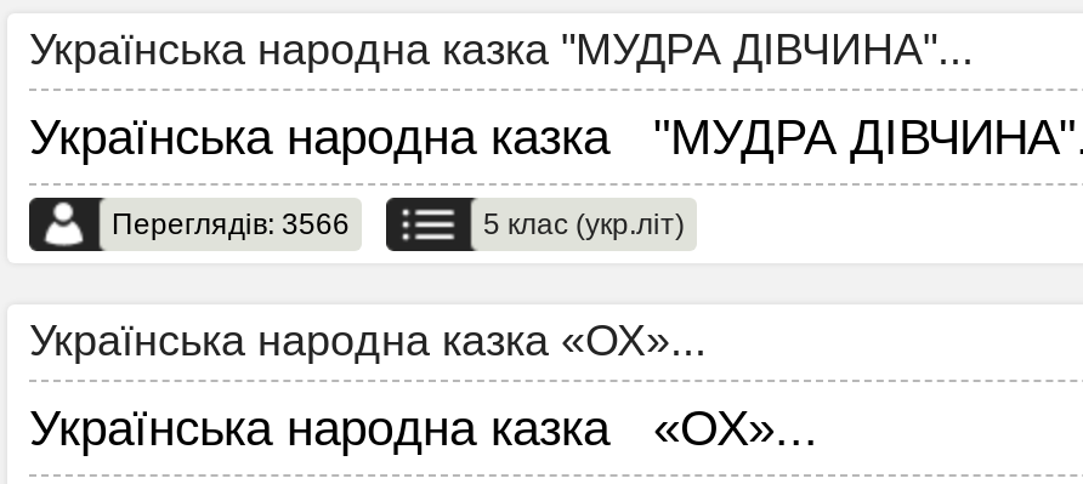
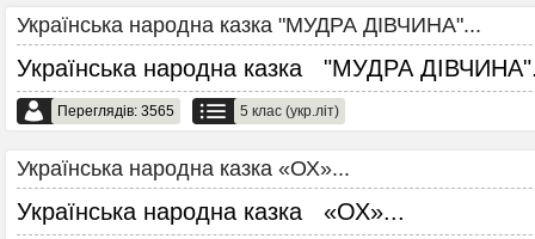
[112,207,350,241] Переглядів: 3566 -> [57,103,174,119] Переглядів: 3565

